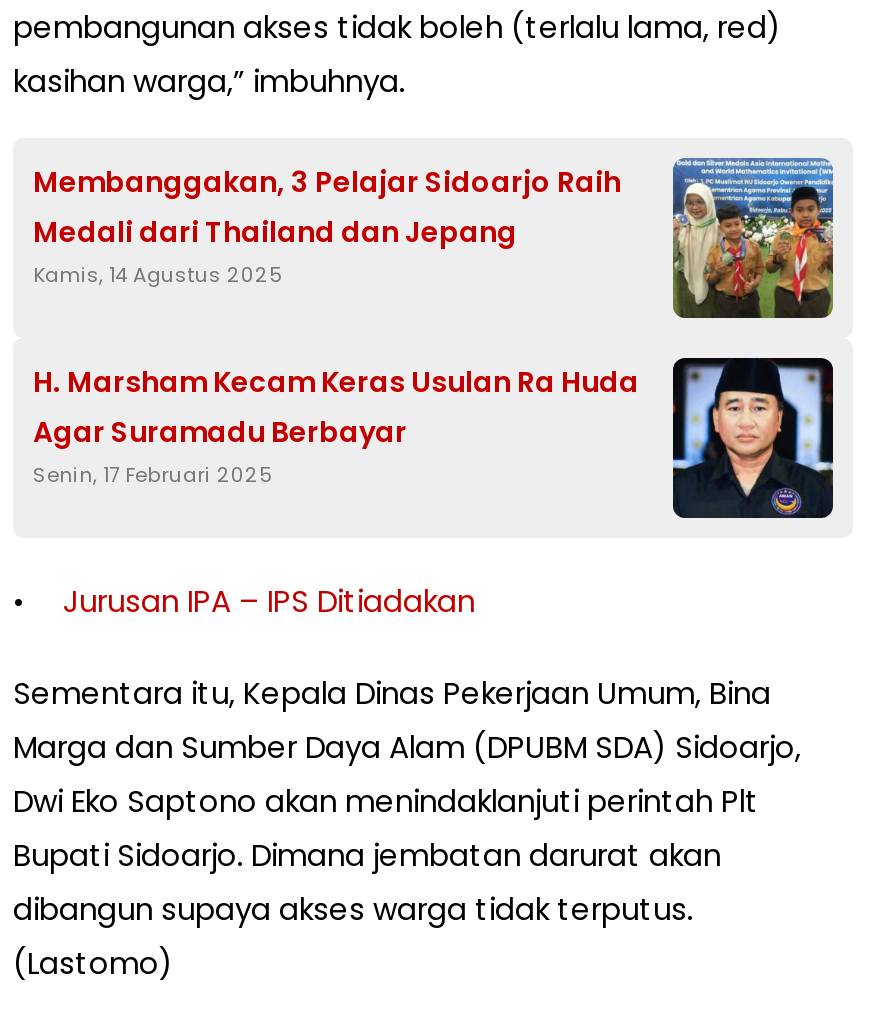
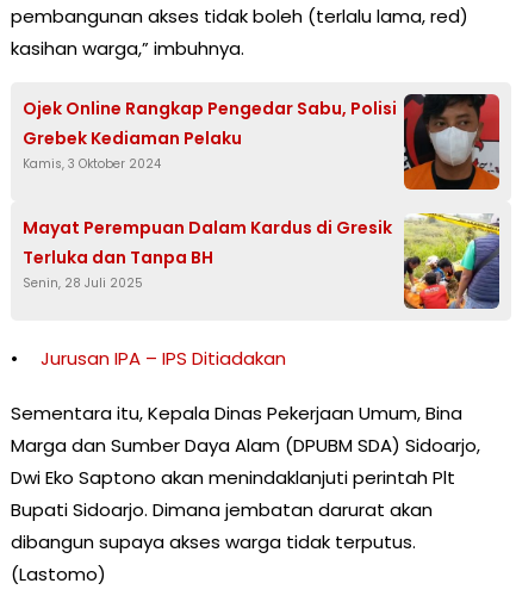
[33,156,835,320] [image] | Membanggakan, 3 Pelajar Sidoarjo Raih | Medali dari Thailand dan Jepang | Kamis, 14 Agustus 2025 -> [23,93,501,191] [image] | Ojek Online Rangkap Pengedar Sabu, Polisi | Grebek Kediaman Pelaku | Kamis, 3 Oktober 2024
[33,356,835,520] [image] | H. Marsham Kecam Keras Usulan Ra Huda | Agar Suramadu Berbayar | Senin, 17 Februari 2025 -> [23,212,501,310] [image] | Mayat Perempuan Dalam Kardus di Gresik | Terluka dan Tanpa BH | Senin, 28 Juli 2025

